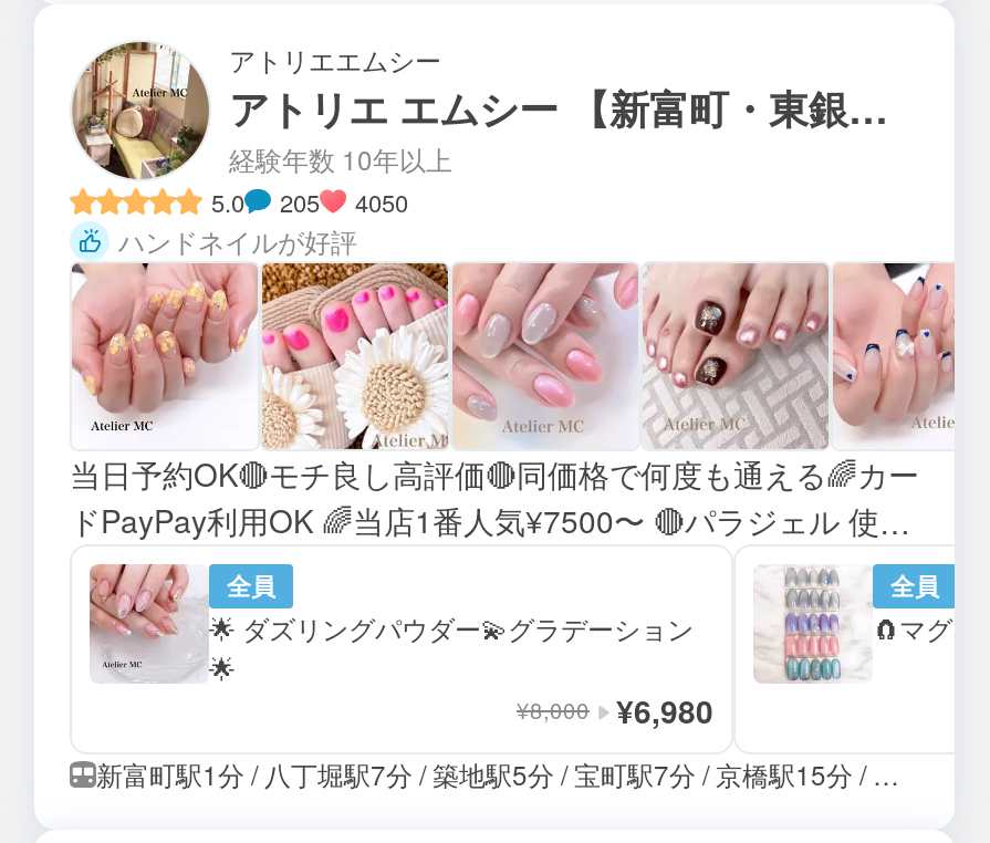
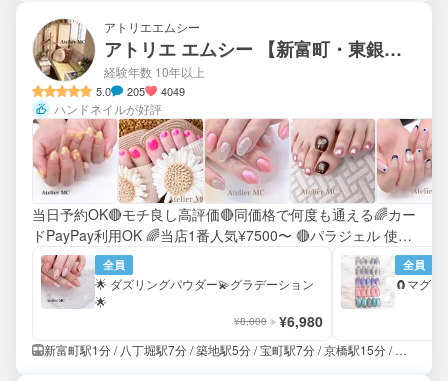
[211,185,408,220] 5.0 205 4050 -> [96,83,185,99] 5.0 205 4049

